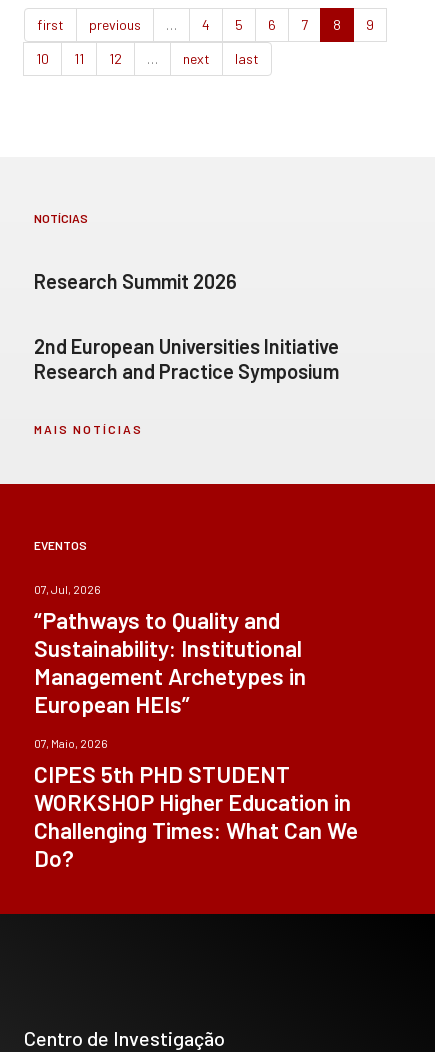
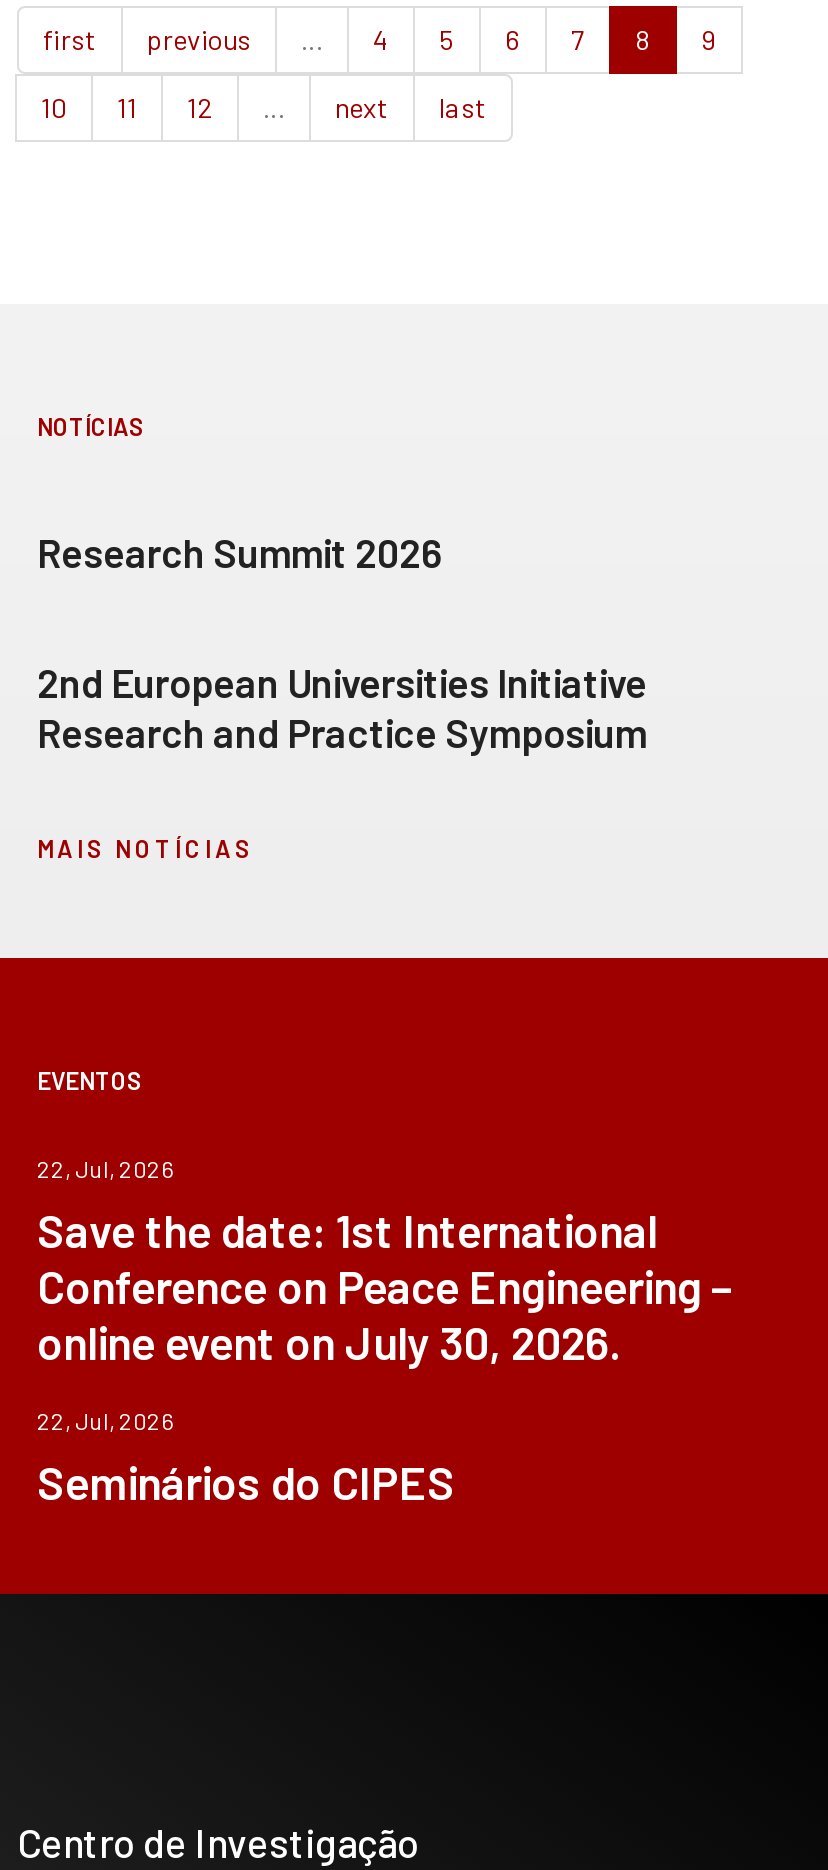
[34,581,306,717] 07, Jul, 2026 | “Pathways to Quality and | Sustainability: Institutional | Management Archetypes in | European HEIs” -> [37,1153,733,1369] 22, Jul, 2026 | Save the date: 1st International | Conference on Peace Engineering – | online event on July 30, 2026.
[34,735,358,871] 07, Maio, 2026 | CIPES 5th PHD STUDENT | WORKSHOP Higher Education in | Challenging Times: What Can We | Do? -> [37,1405,455,1509] 22, Jul, 2026 | Seminários do CIPES

